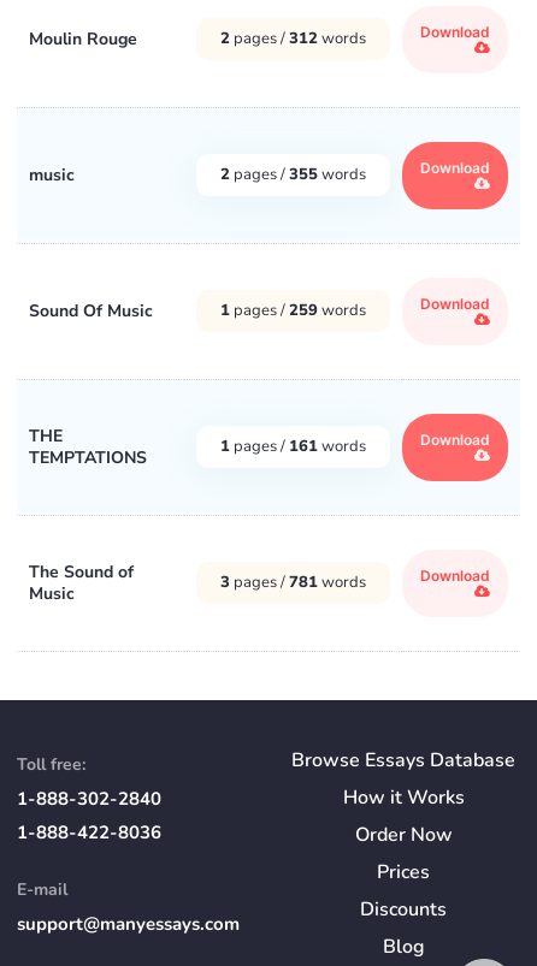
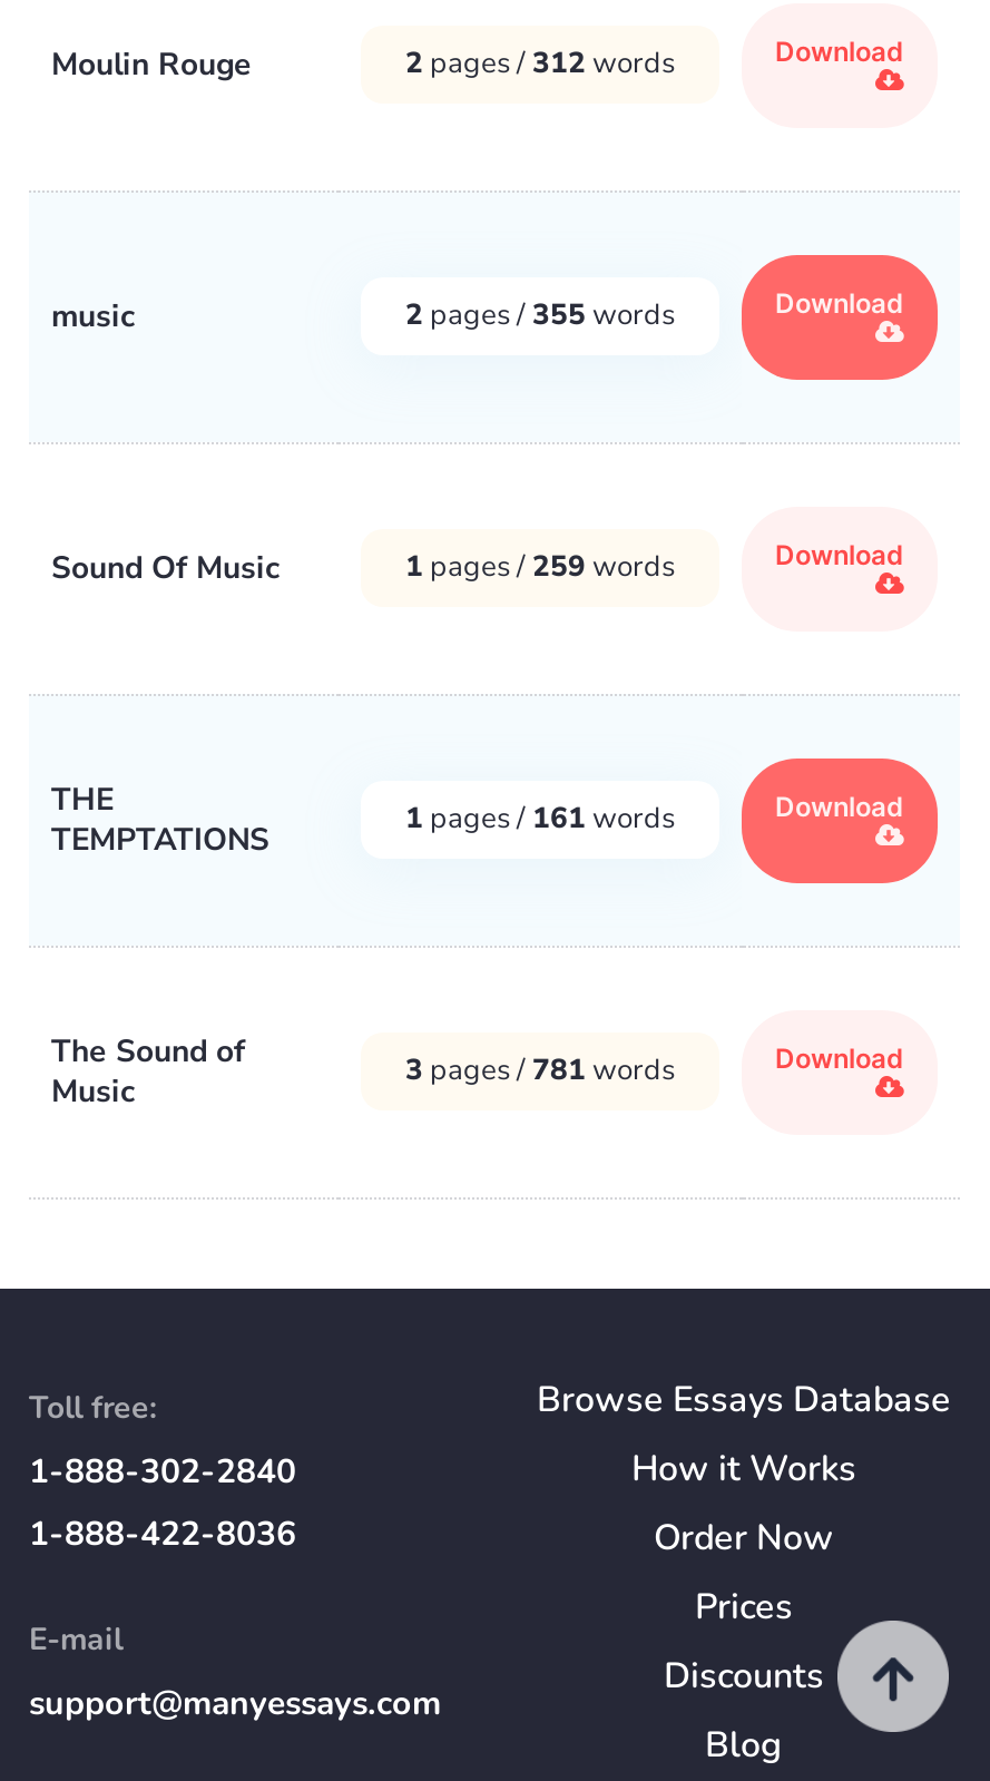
none -> [835,1618,951,1734] [image]

